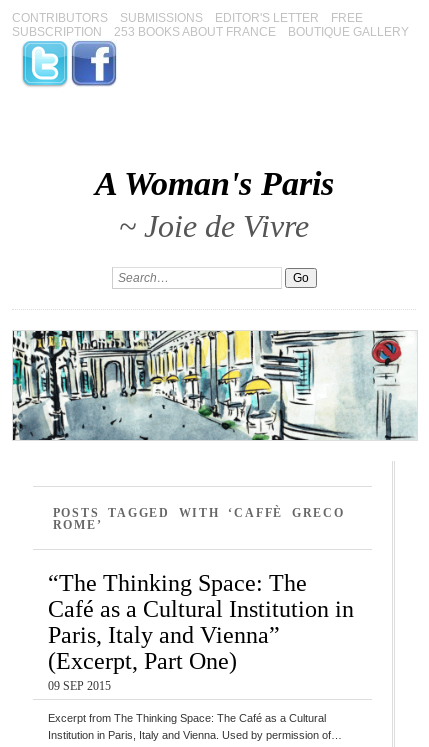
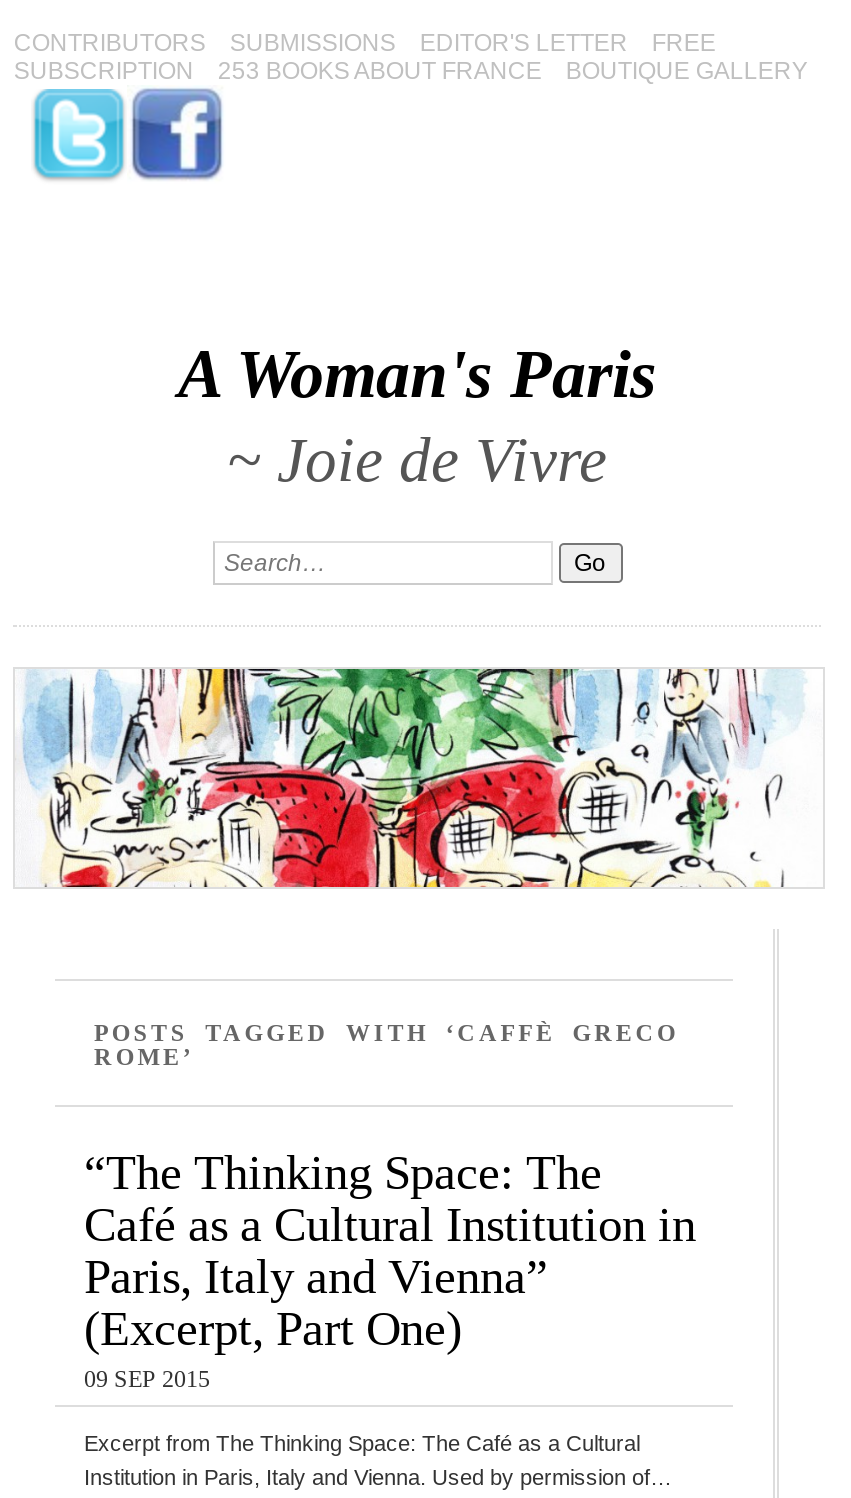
[12,330,417,441] [image] -> [15,667,821,889] [image]

